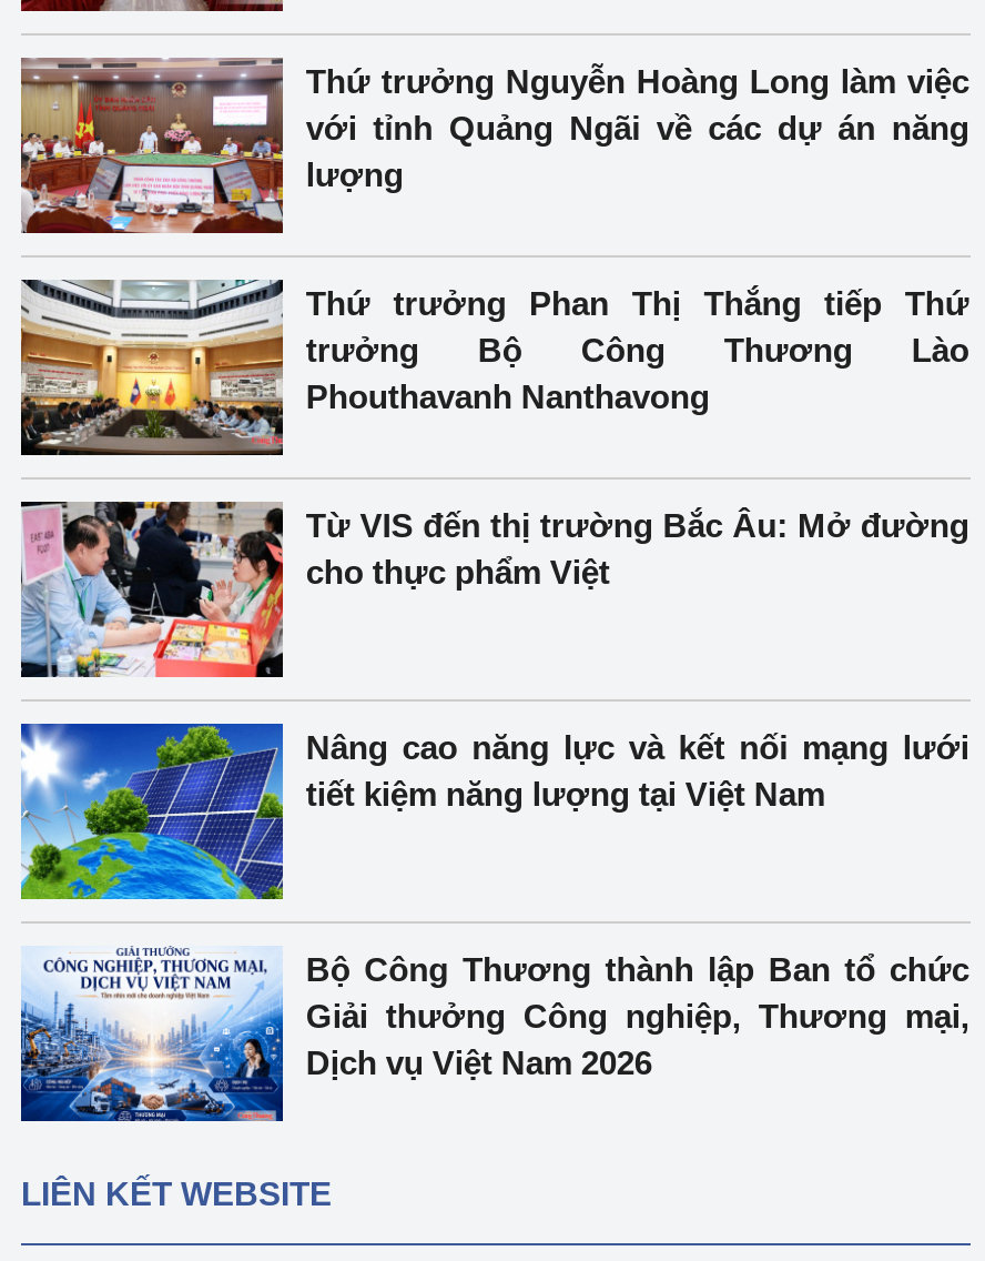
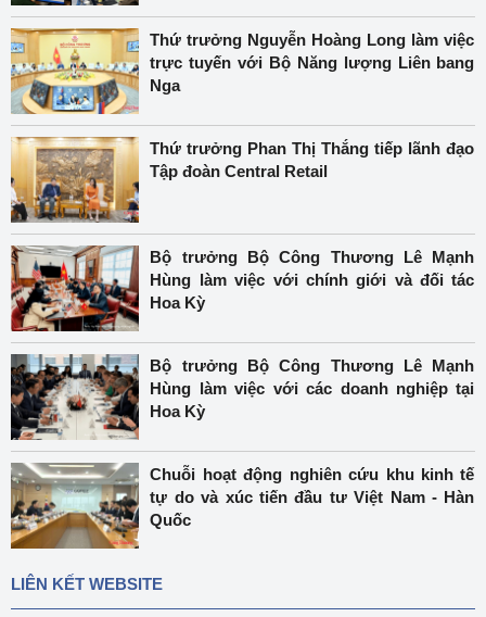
[19,58,969,235] [image] | với tỉnh Quảng Ngãi về các dự án năng | lượng -> [10,28,475,115] [image] | trực tuyến với Bộ Năng lượng Liên bang | Nga
[19,278,969,457] [image] | Thứ trưởng Phan Thị Thắng tiếp Thứ | trưởng Bộ Công Thương Lào | Phouthavanh Nanthavong -> [10,136,475,224] [image] | Thứ trưởng Phan Thị Thắng tiếp lãnh đạo | Tập đoàn Central Retail
[19,500,969,679] [image] | Từ VIS đến thị trường Bắc Âu: Mở đường | cho thực phẩm Việt -> [10,244,475,332] [image] | Bộ trưởng Bộ Công Thương Lê Mạnh | Hùng làm việc với chính giới và đối tác | Hoa Kỳ
[19,722,969,901] [image] | Nâng cao năng lực và kết nối mạng lưới | tiết kiệm năng lượng tại Việt Nam -> [10,353,475,441] [image] | Bộ trưởng Bộ Công Thương Lê Mạnh | Hùng làm việc với các doanh nghiệp tại | Hoa Kỳ
[19,946,969,1123] [image] | Bộ Công Thương thành lập Ban tổ chức | Giải thưởng Công nghiệp, Thương mại, | Dịch vụ Việt Nam 2026 -> [10,462,475,550] [image] | Chuỗi hoạt động nghiên cứu khu kinh tế | tự do và xúc tiến đầu tư Việt Nam - Hàn | Quốc

